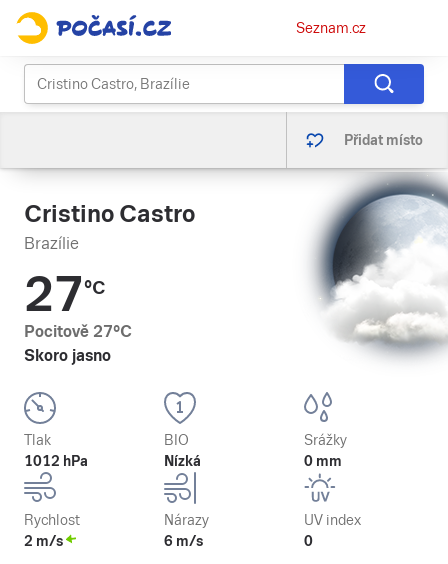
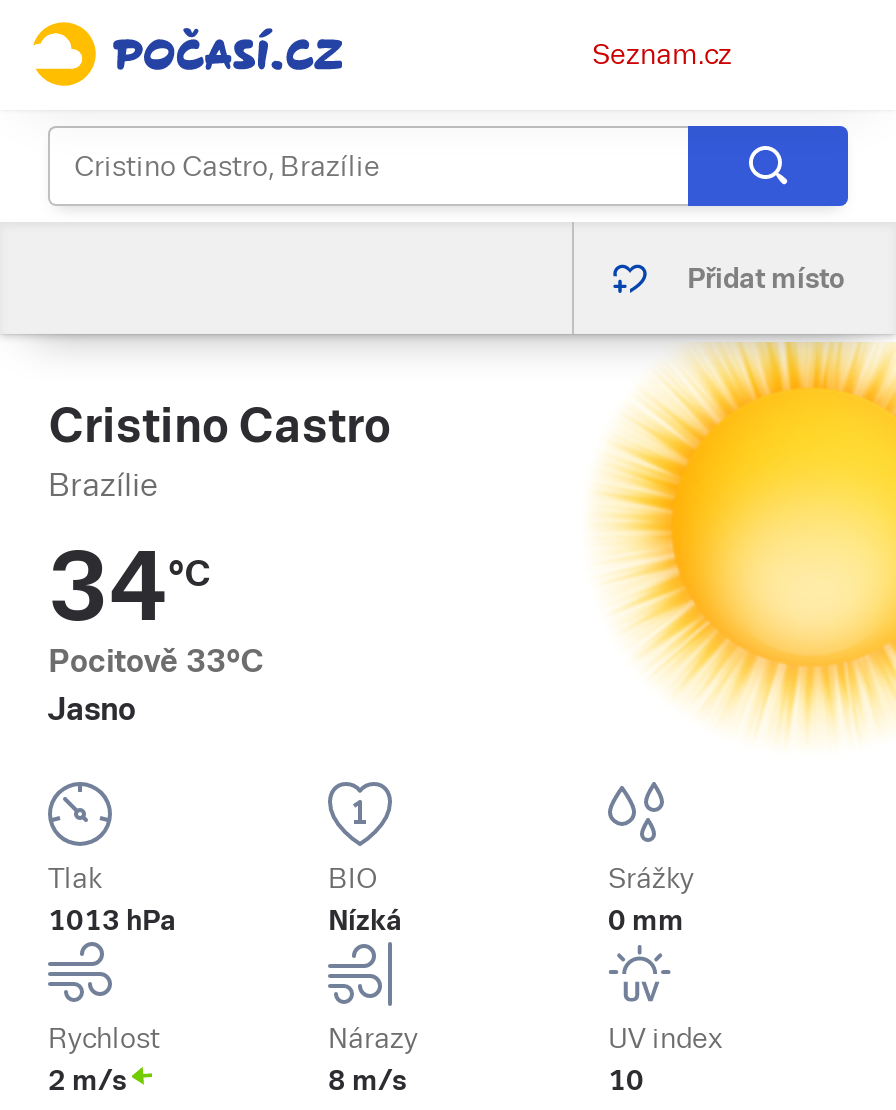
[298,173,445,369] [image] -> [594,342,890,740] [image]
[24,267,132,365] 27°C | Pocitově 27°C | Skoro jasno -> [48,532,264,728] 34°C | Pocitově 33°C | Jasno
[24,453,88,469] 1012 hPa -> [48,904,176,936] 1013 hPa
[164,533,203,549] 6 m/s -> [328,1064,406,1096] 8 m/s
[304,533,313,549] 0 -> [608,1064,644,1096] 10

